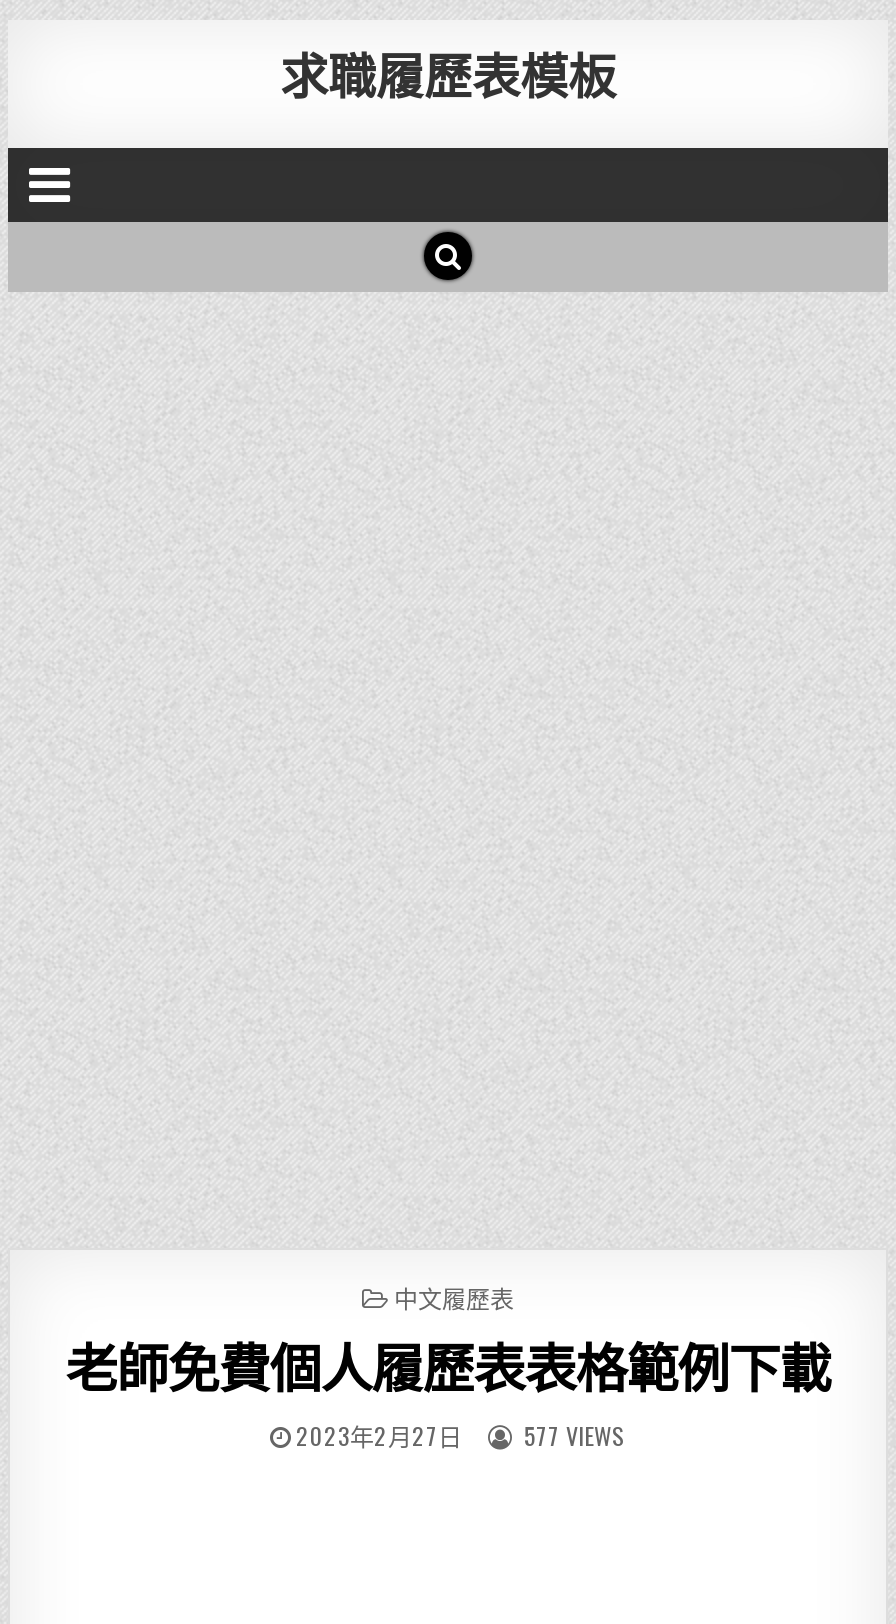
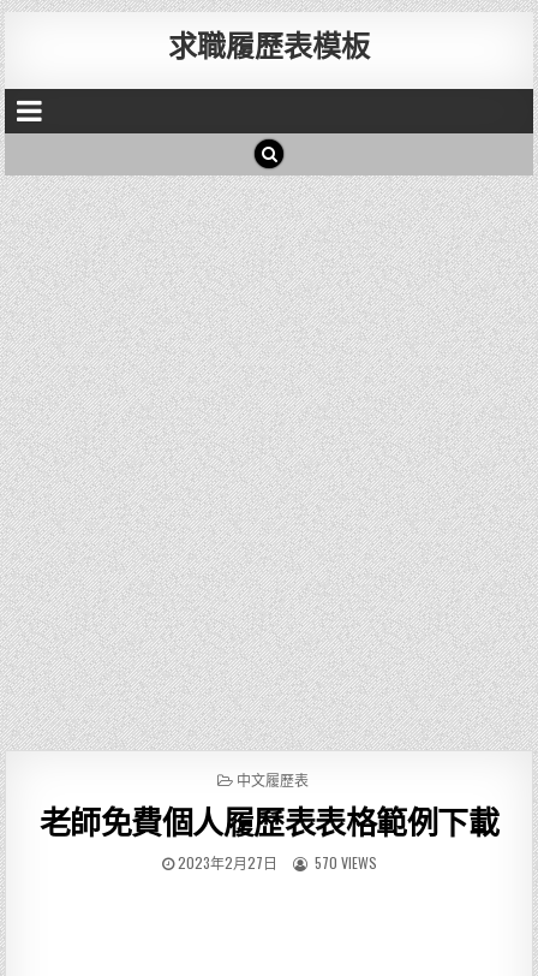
[512,1418,626,1452] 577 VIEWS -> [307,852,376,873] 570 VIEWS

